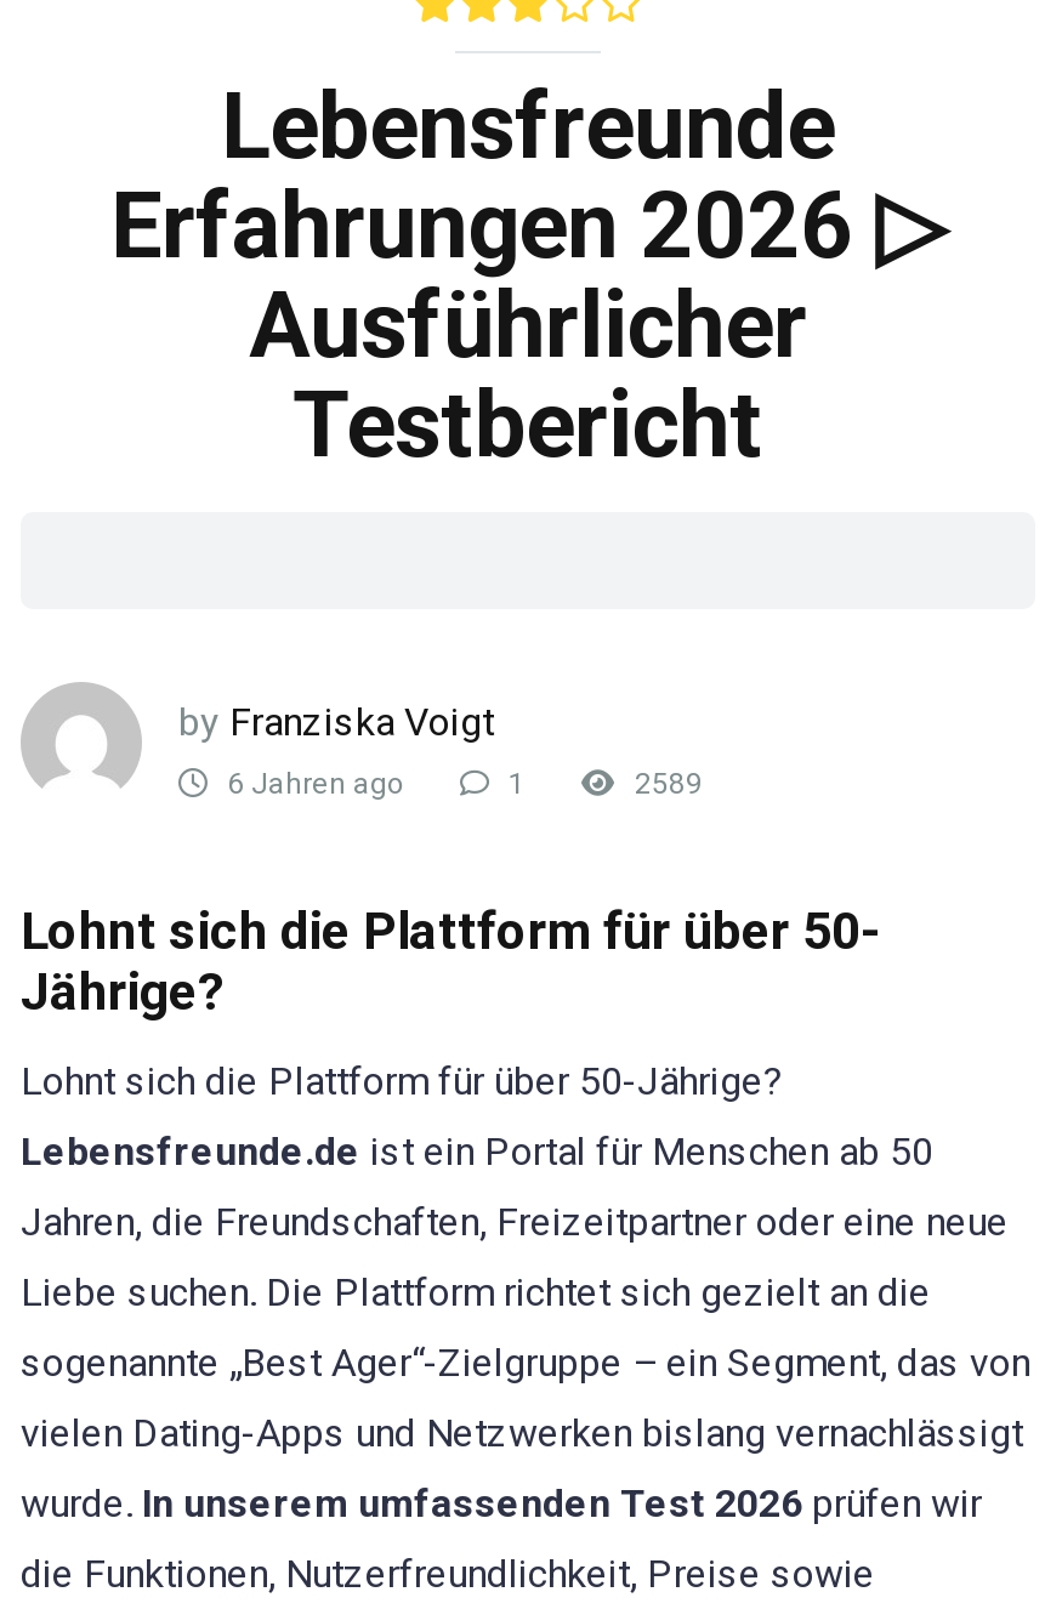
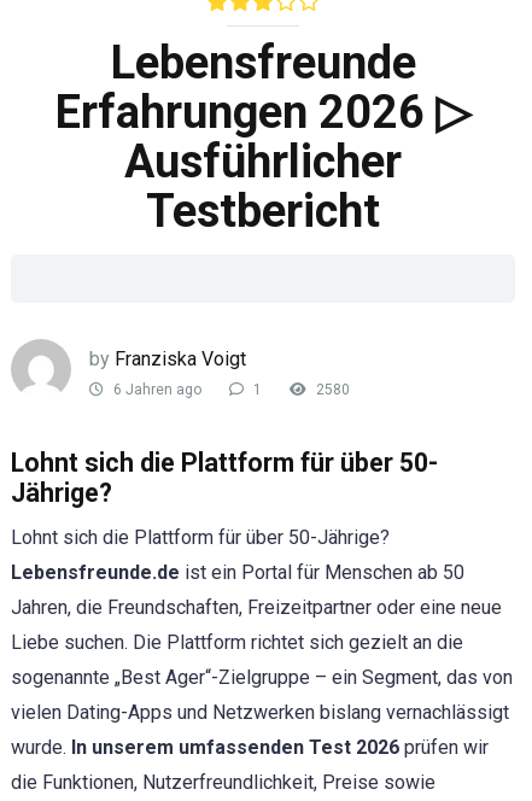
[627,767,703,801] 2589 -> [312,381,350,398] 2580

